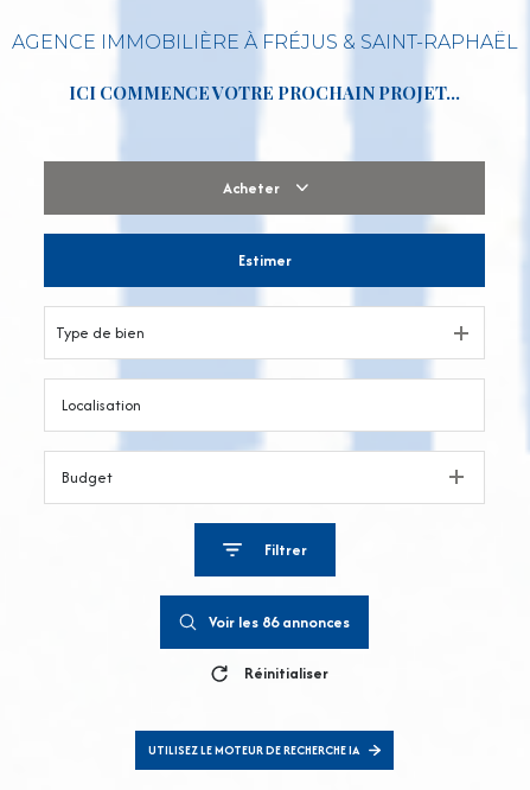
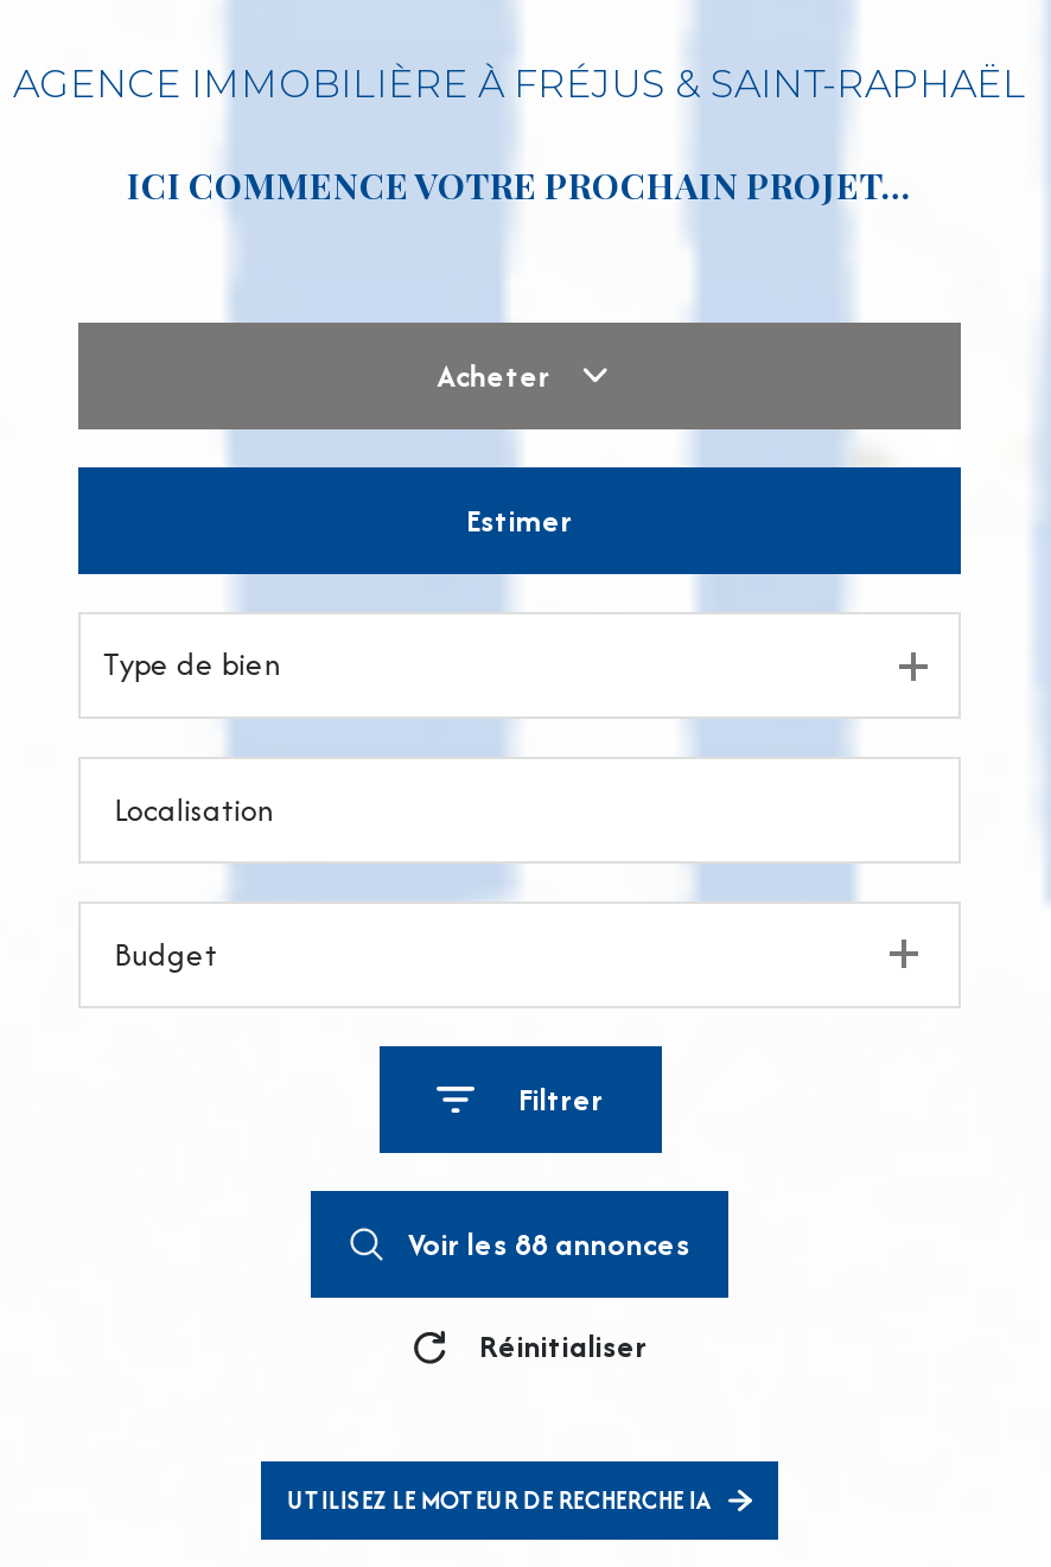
[209,610,350,633] Voir les 86 annonces -> [408,1221,690,1266] Voir les 88 annonces

